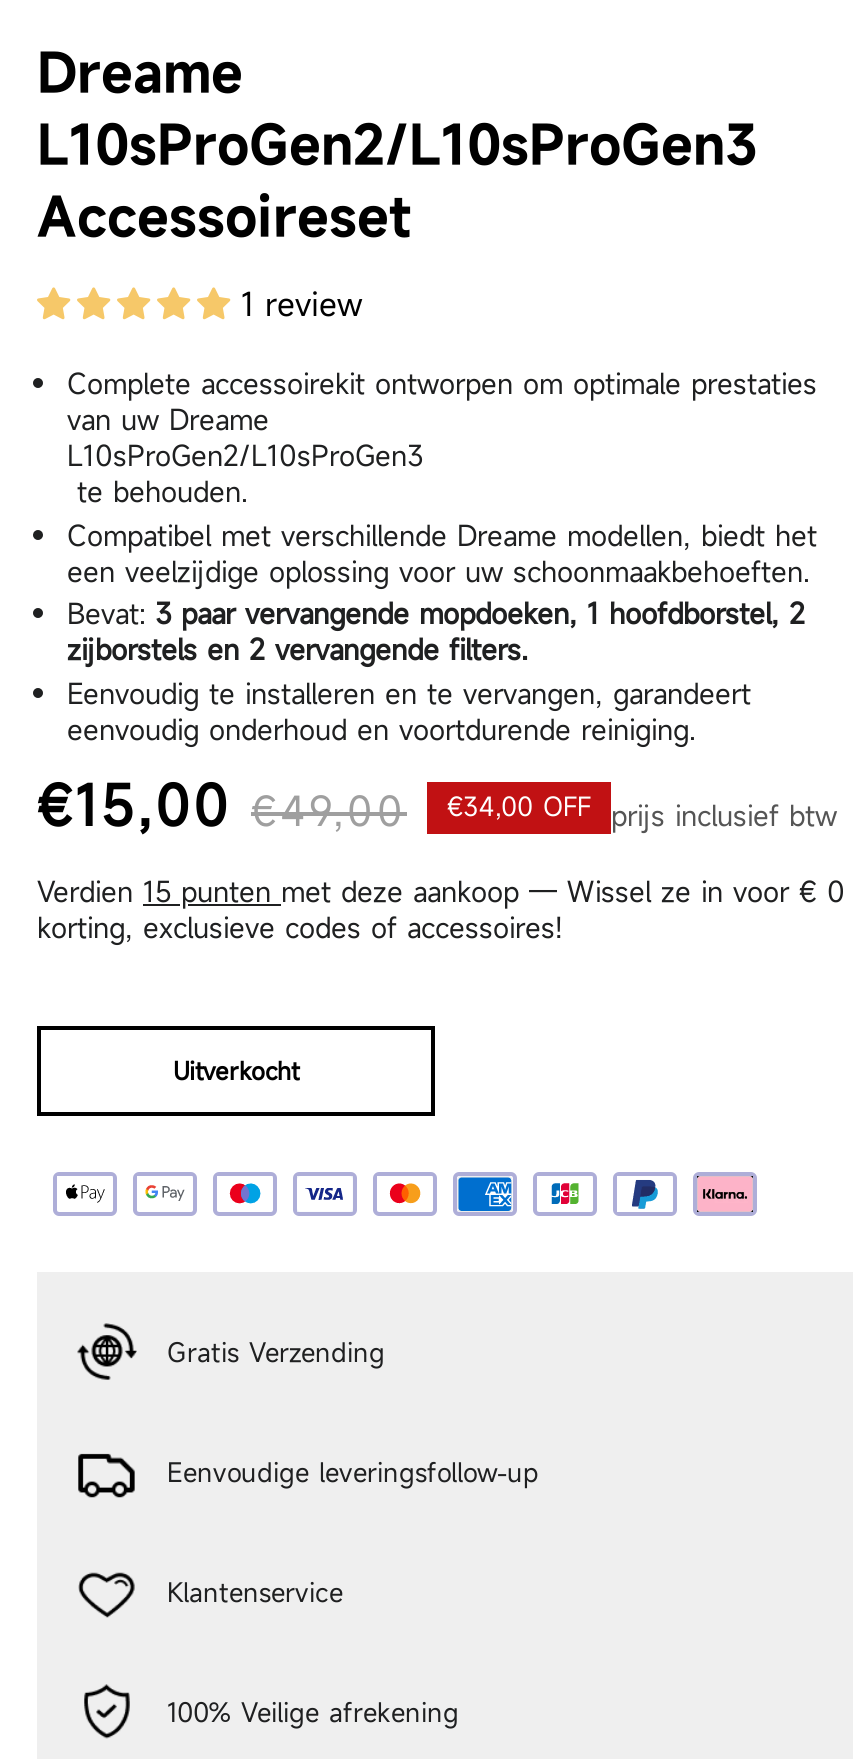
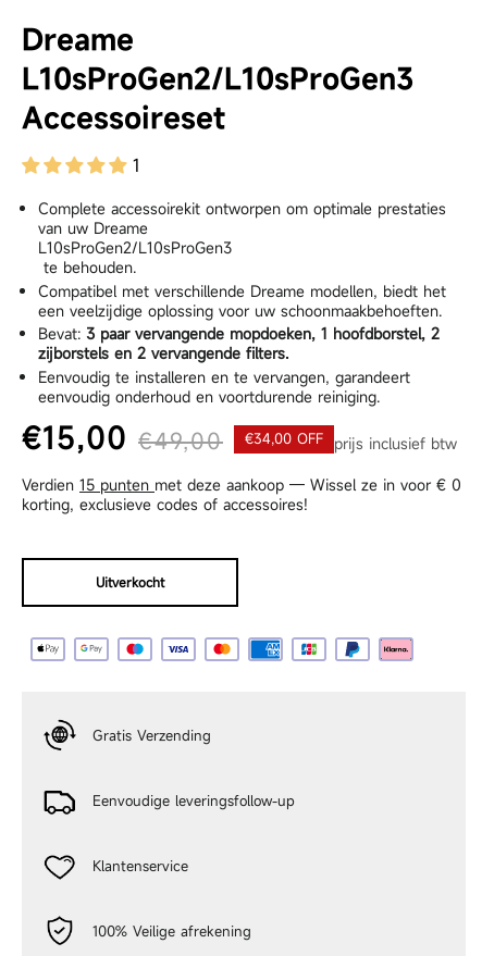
[241,282,363,326] 1 review -> [133,153,139,177] 1

